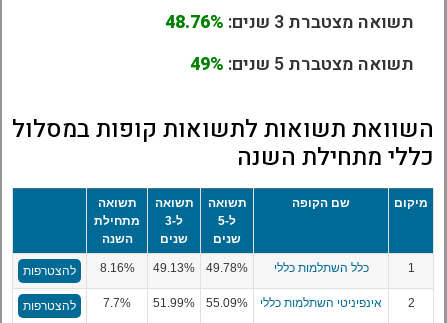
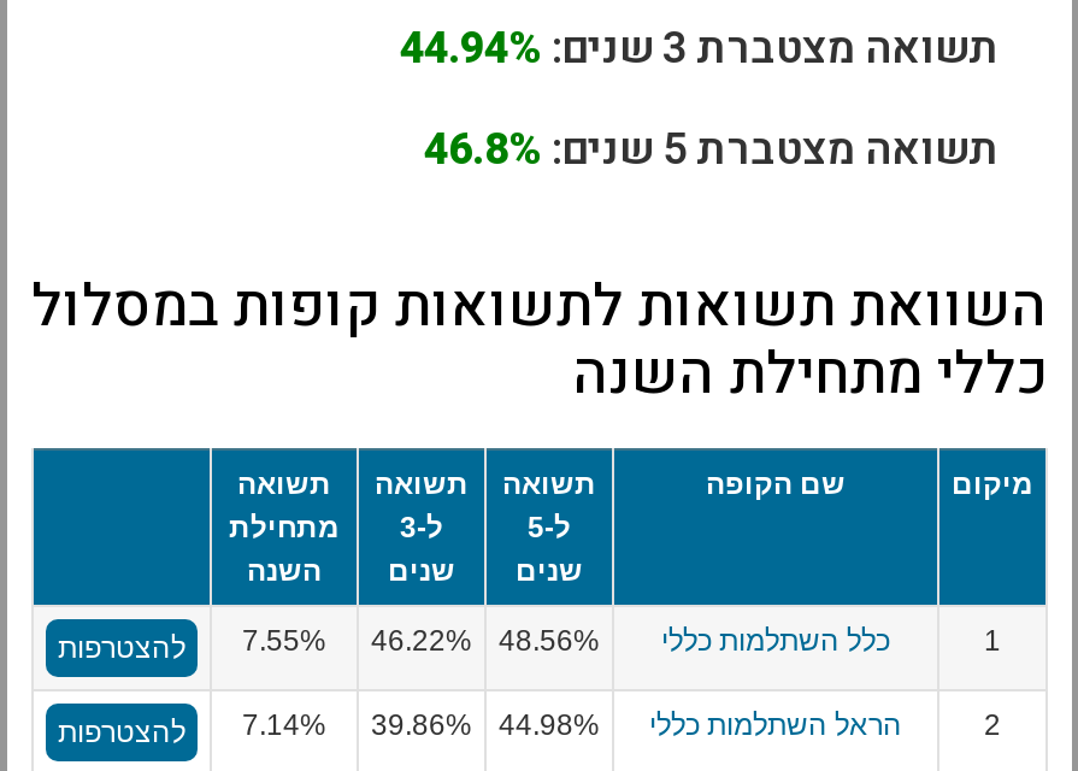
[165,9,224,36] 48.76% -> [400,18,542,83] 44.94%
[190,51,224,78] 49% -> [424,117,542,182] 46.8%
[99,261,134,275] 8.16% -> [242,624,326,658] 7.55%
[153,261,195,275] 49.13% -> [371,624,472,658] 46.22%
[206,261,248,275] 49.78% -> [499,624,600,658] 48.56%
[103,296,131,310] 7.7% -> [242,709,326,742] 7.14%
[153,296,195,310] 51.99% -> [371,709,472,742] 39.86%
[206,296,248,310] 55.09% -> [499,709,600,742] 44.98%
[260,296,382,310] אינפיניטי השתלמות כללי -> [649,709,902,742] הראל השתלמות כללי

